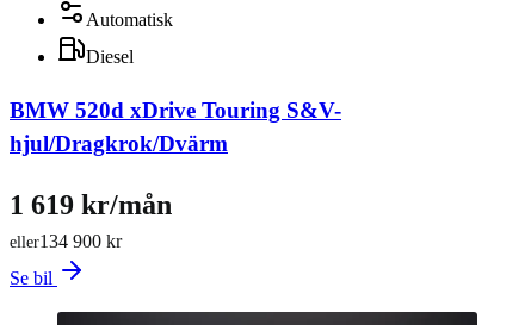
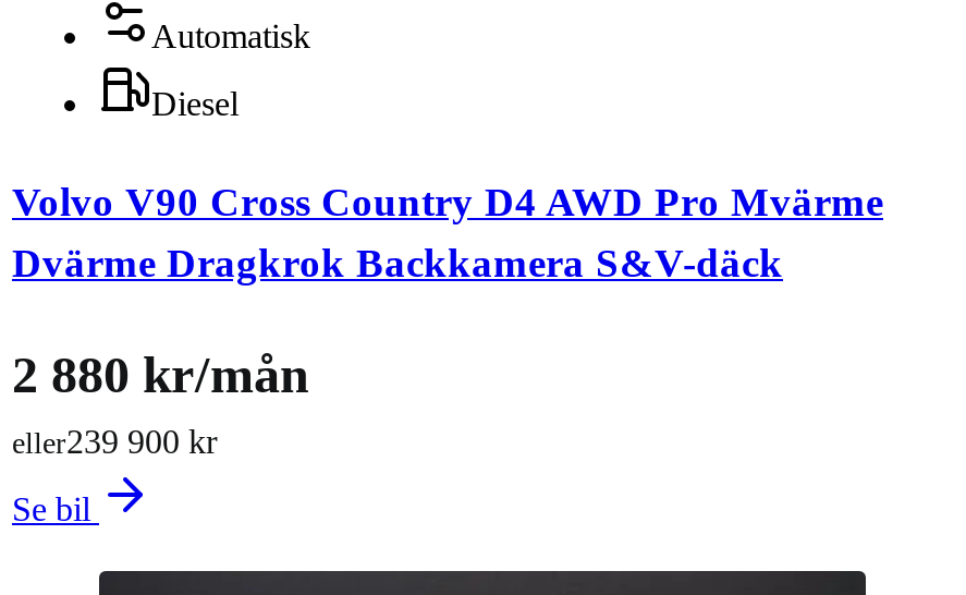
[10,98,341,156] BMW 520d xDrive Touring S&V- | hjul/Dragkrok/Dvärm -> [12,179,883,286] Volvo V90 Cross Country D4 AWD Pro Mvärme | Dvärme Dragkrok Backkamera S&V-däck
[10,189,172,220] 1 619 kr/mån -> [12,346,308,403] 2 880 kr/mån
[10,231,122,251] eller 134 900 kr -> [12,423,217,460] eller 239 900 kr

